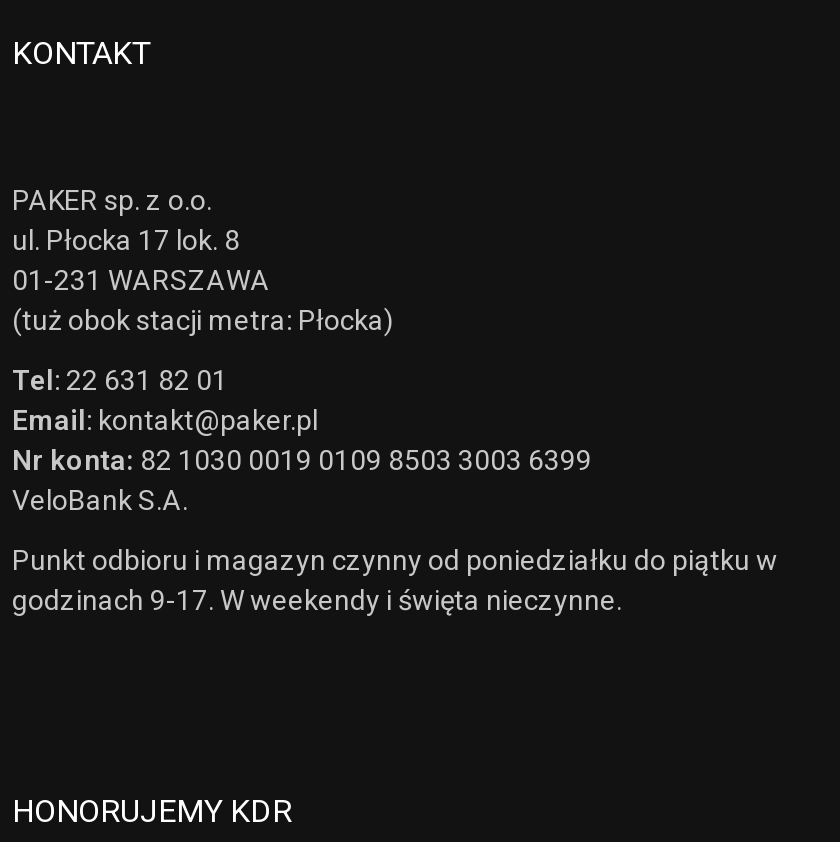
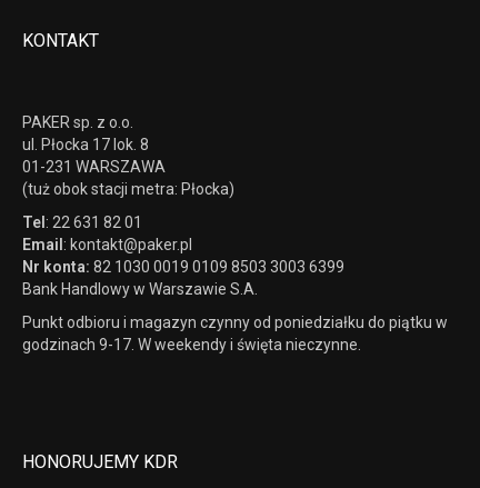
[12,484,188,516] VeloBank S.A. -> [22,280,258,298] Bank Handlowy w Warszawie S.A.

